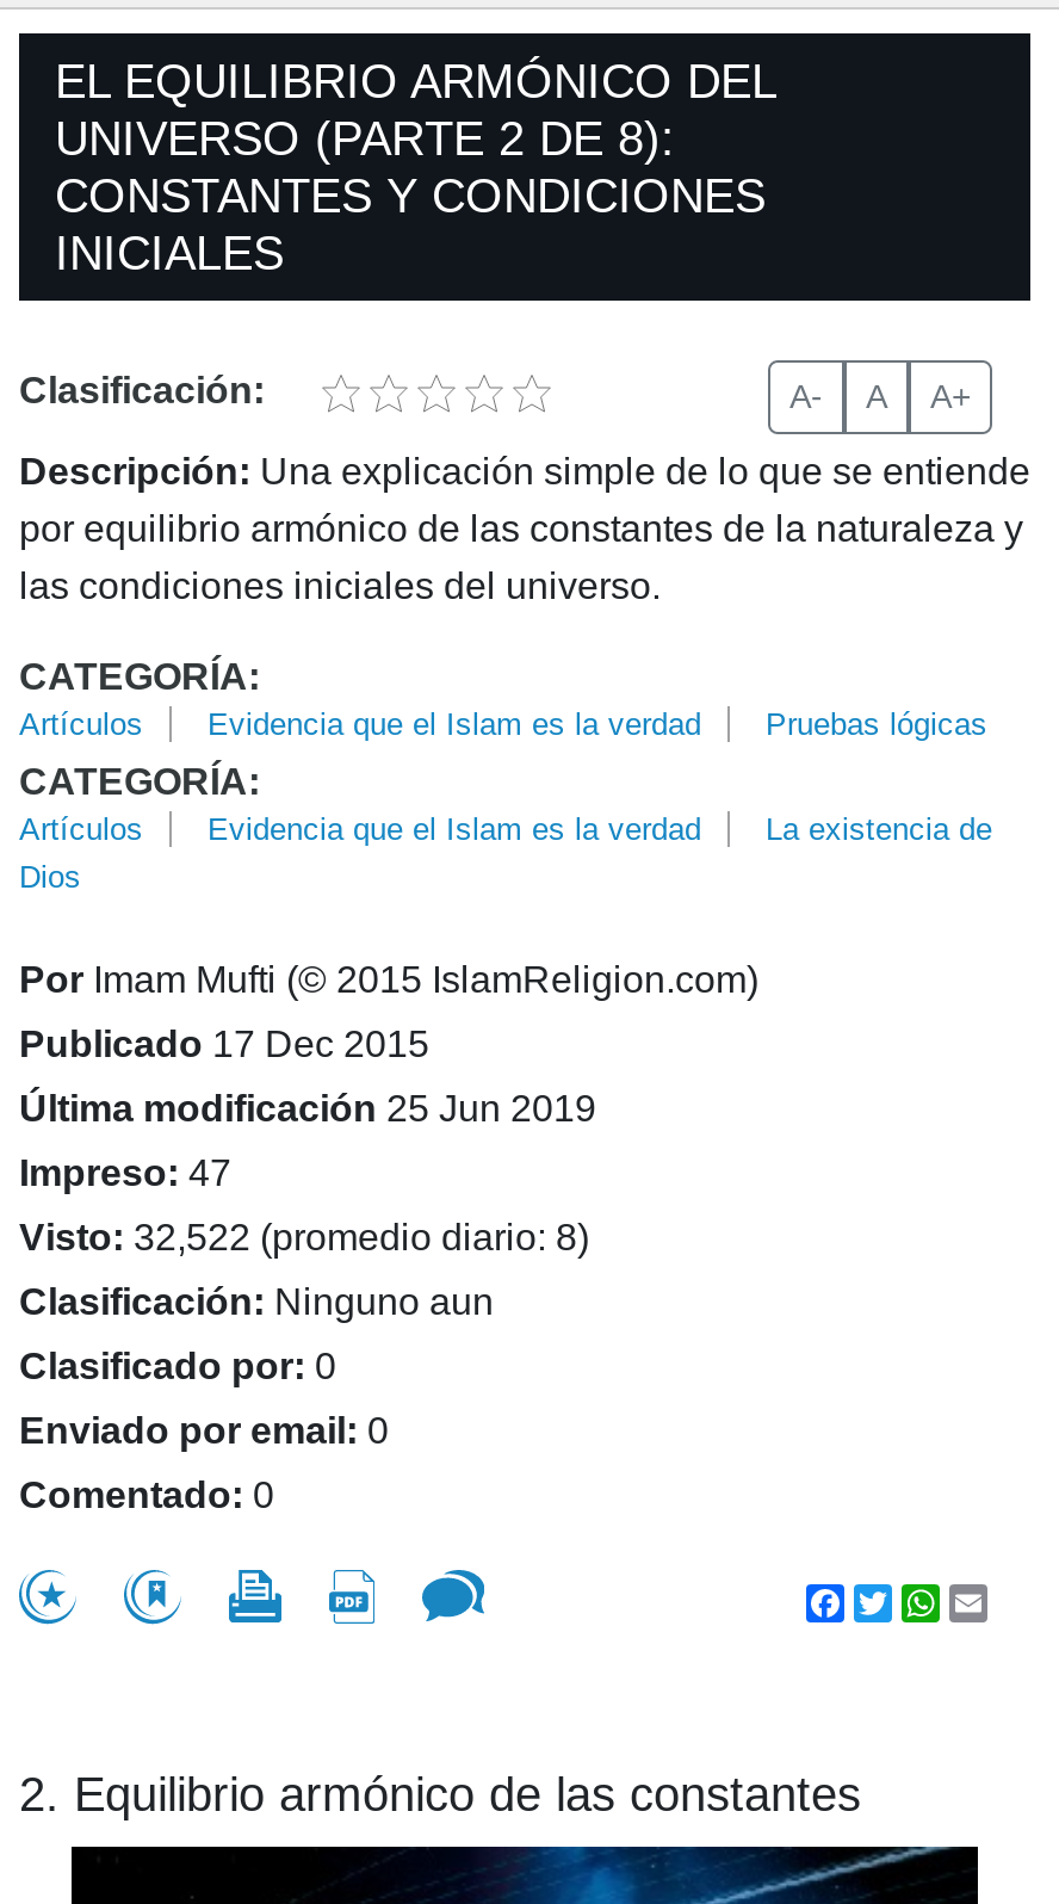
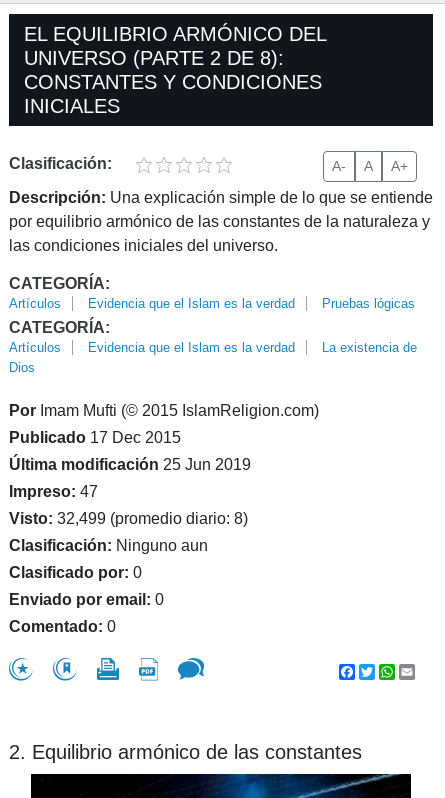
[19,1217,589,1257] Visto: 32,522 (promedio diario: 8) -> [9,510,248,527] Visto: 32,499 (promedio diario: 8)

